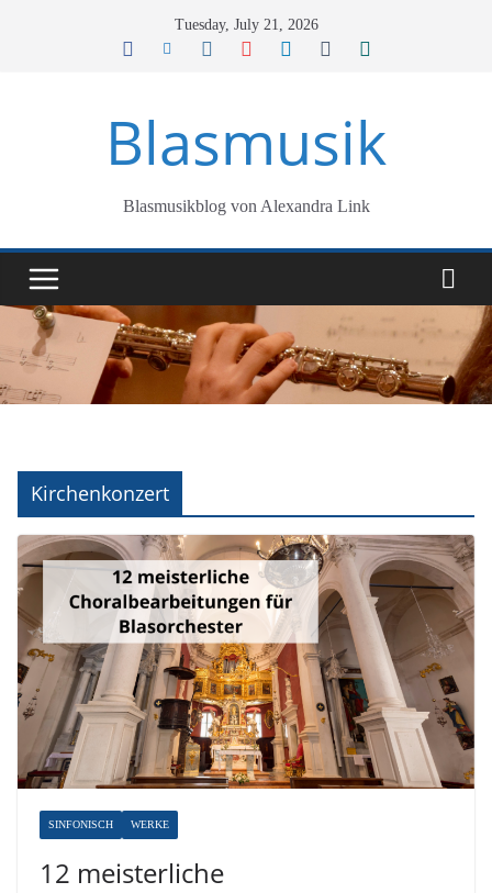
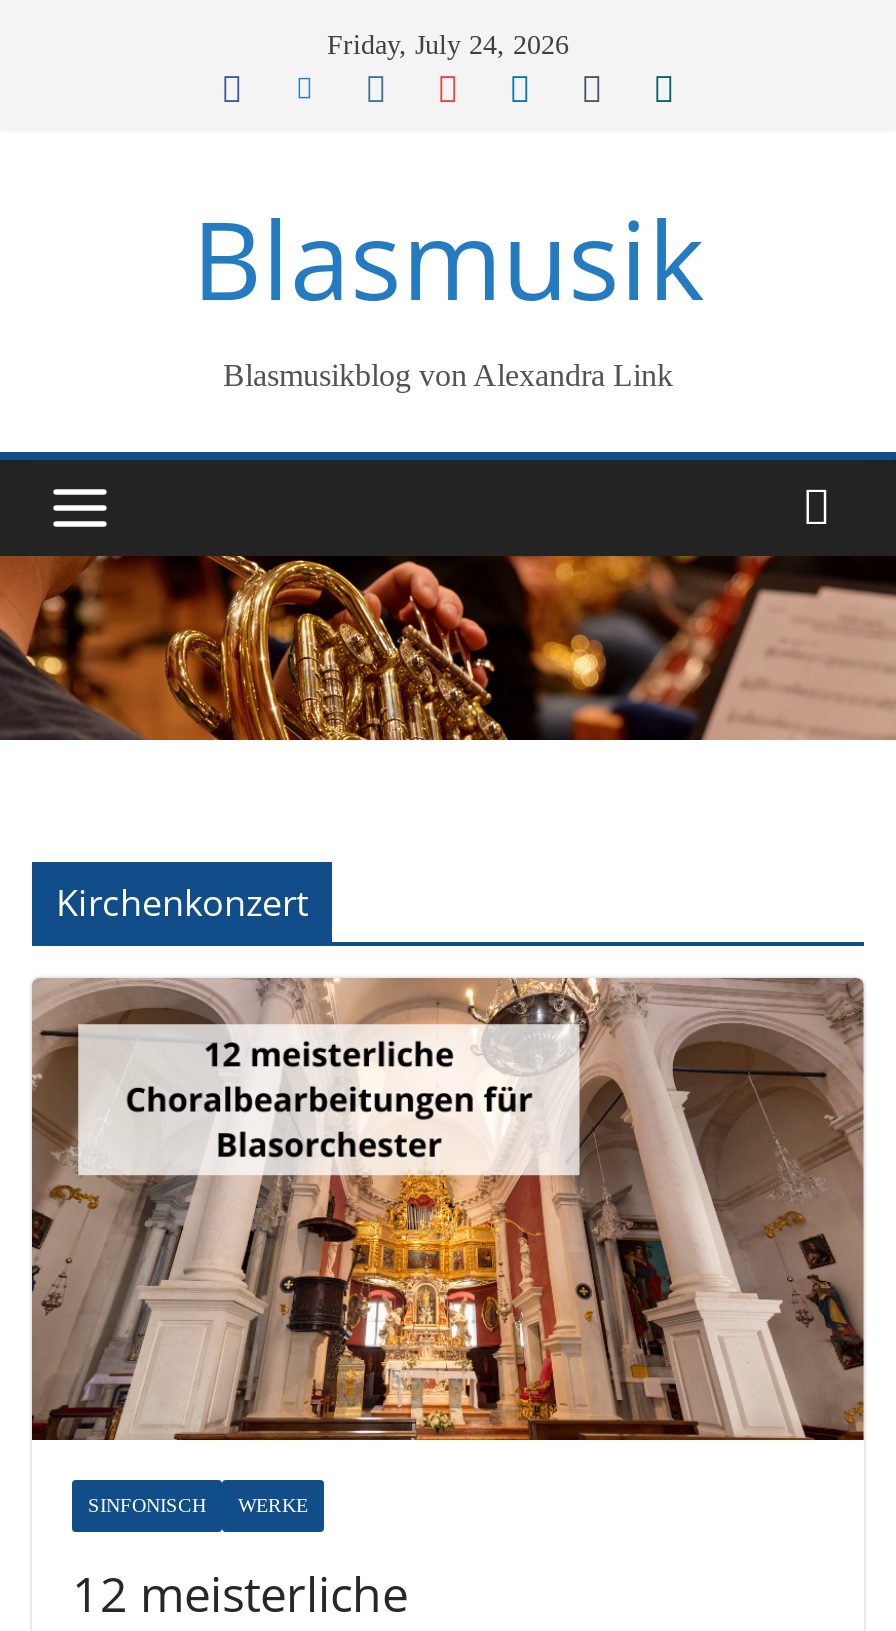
[174,16,318,33] Tuesday, July 21, 2026 -> [327,30,569,60] Friday, July 24, 2026
[3,304,489,405] [image] -> [6,556,890,742] [image]

